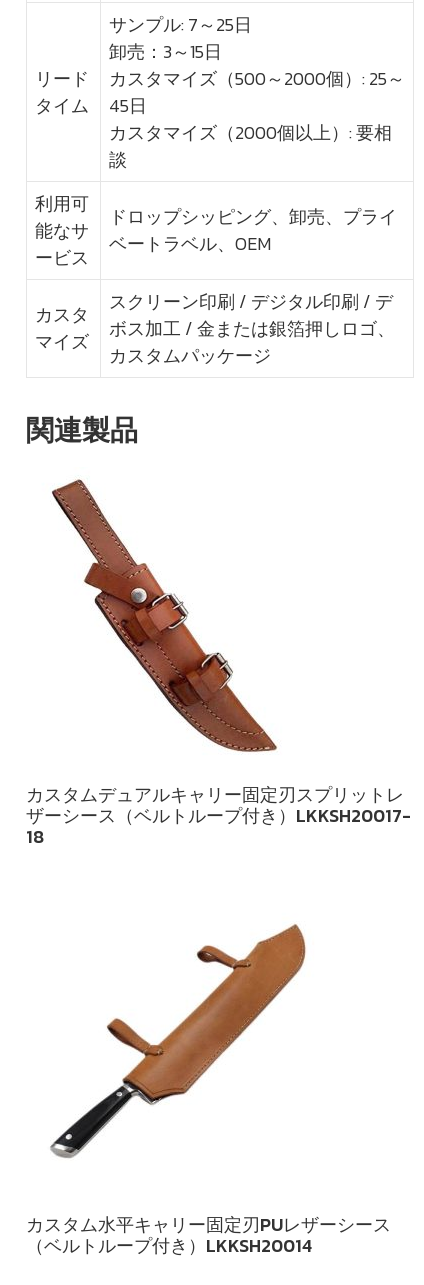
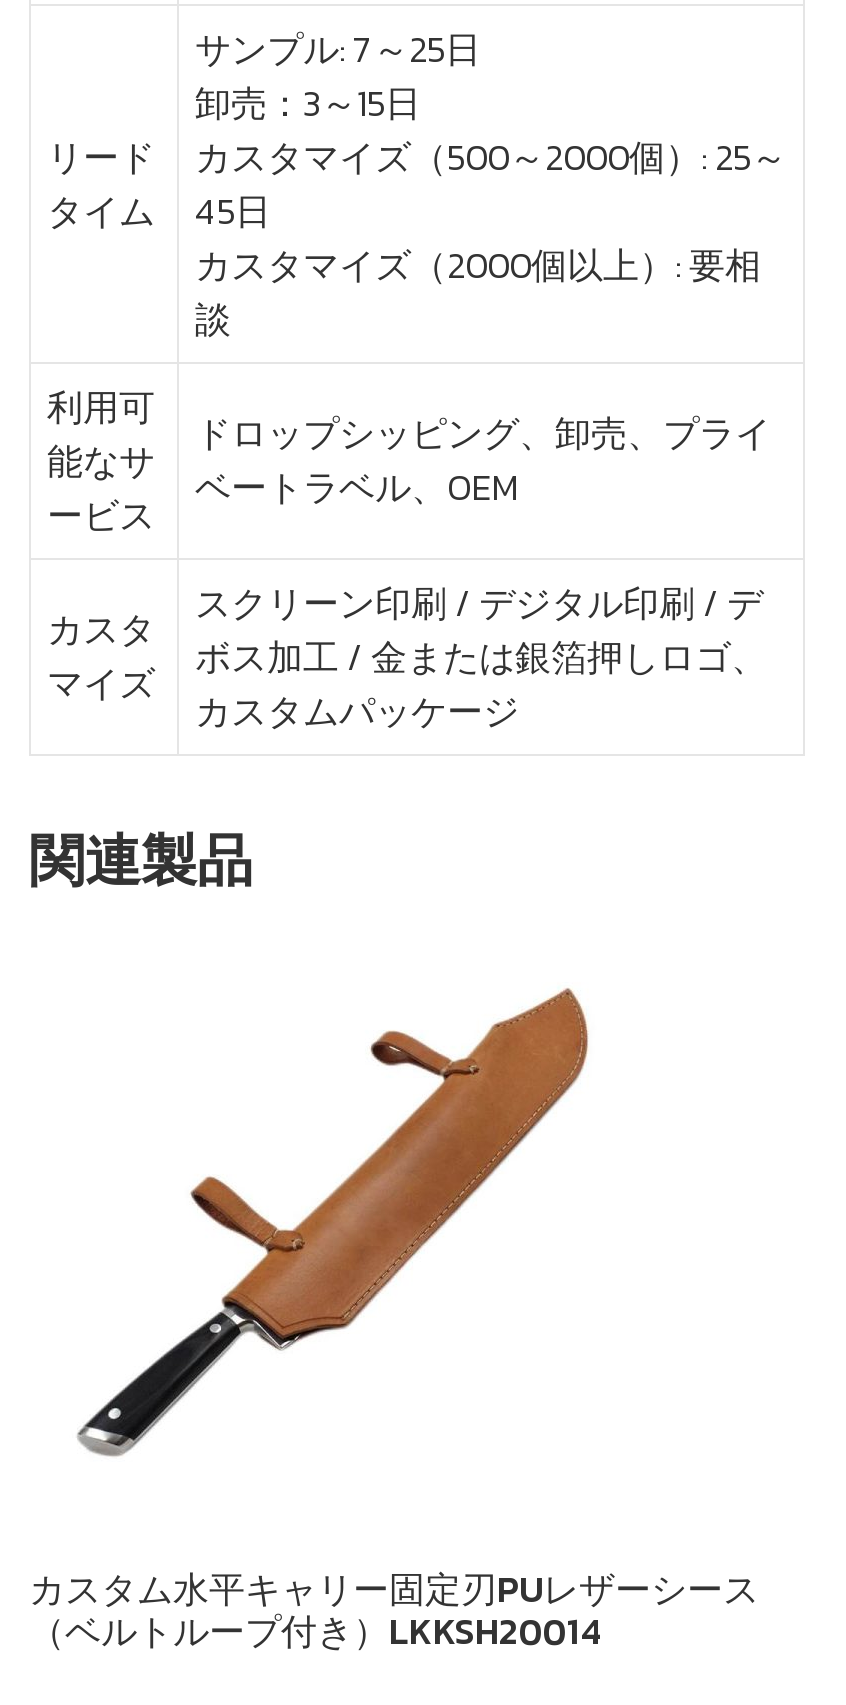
[26,478,411,850] [image] | カスタムデュアルキャリー固定刃スプリットレ | ザーシース（ベルトループ付き）LKKSH20017- | 18 -> none

